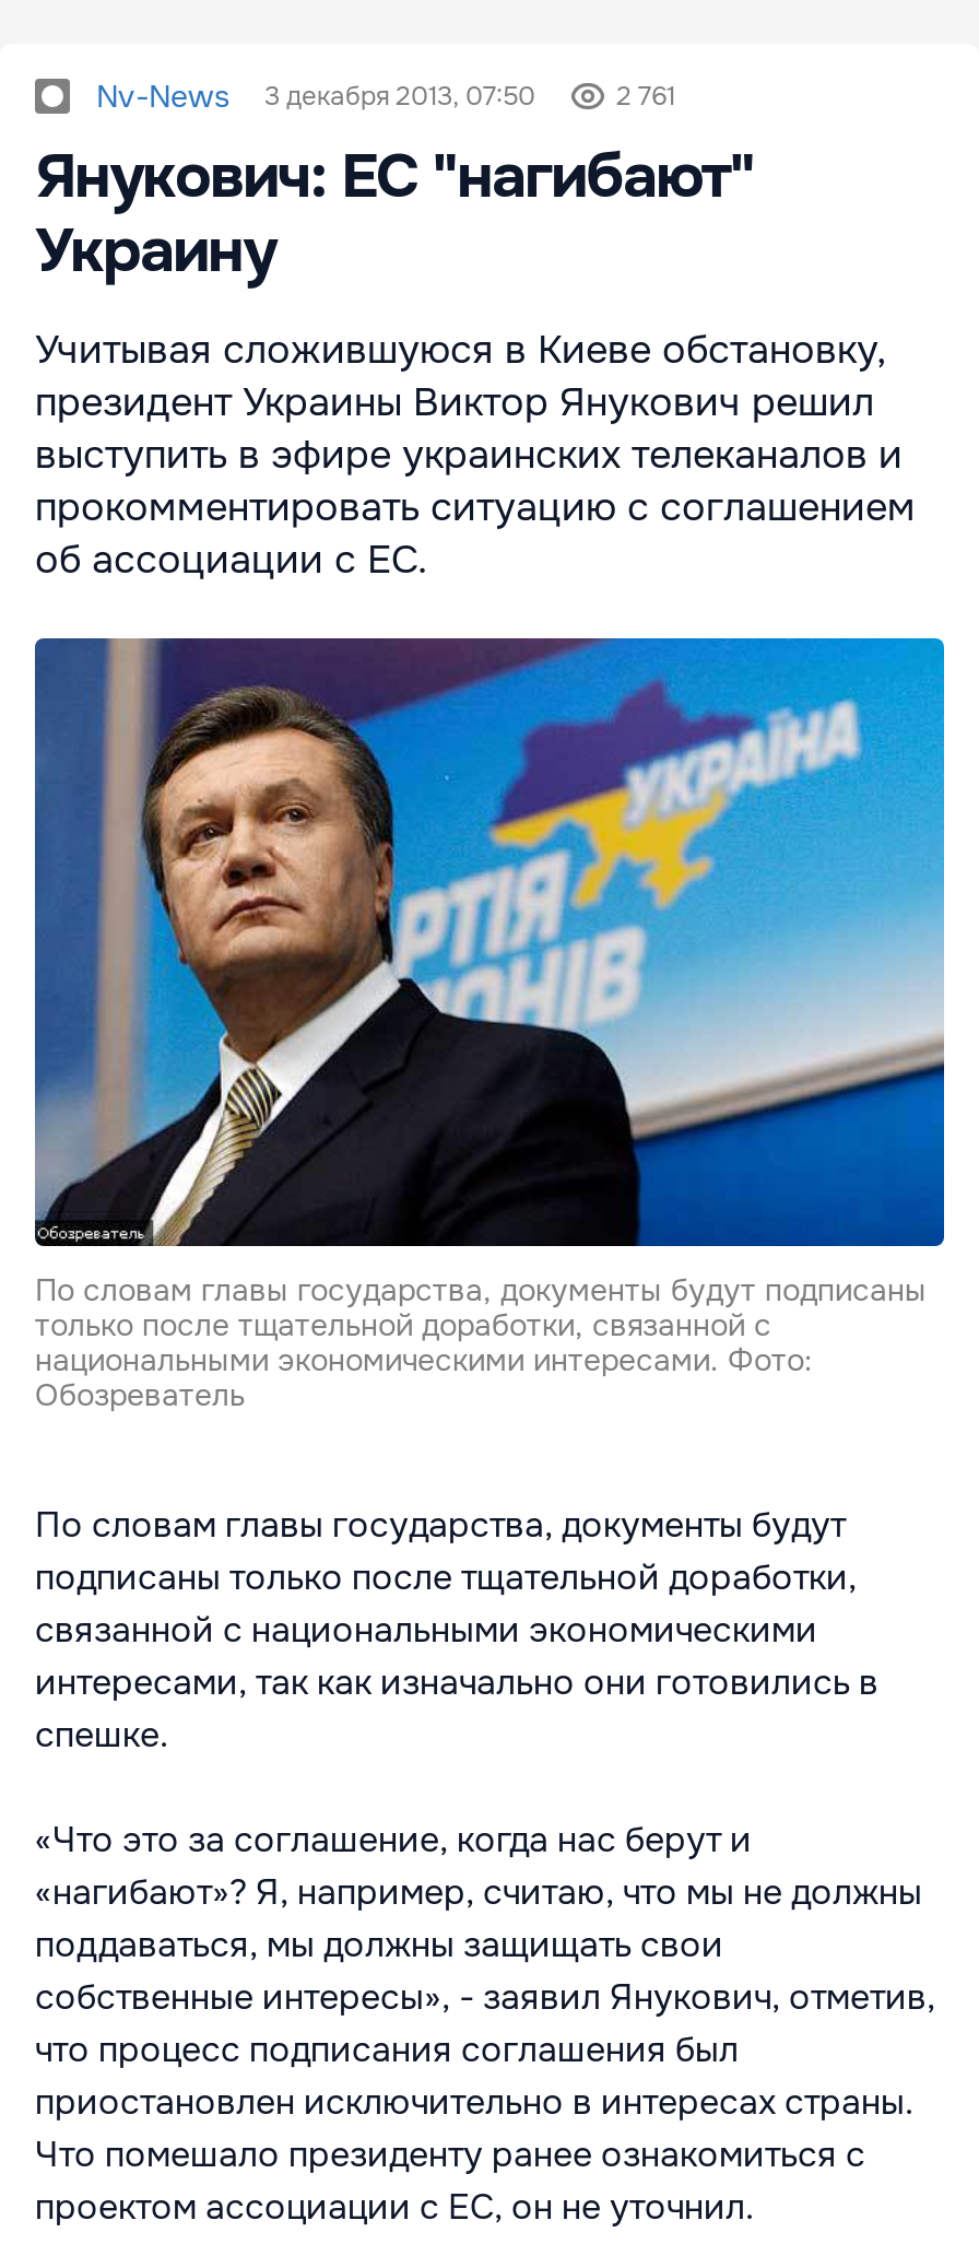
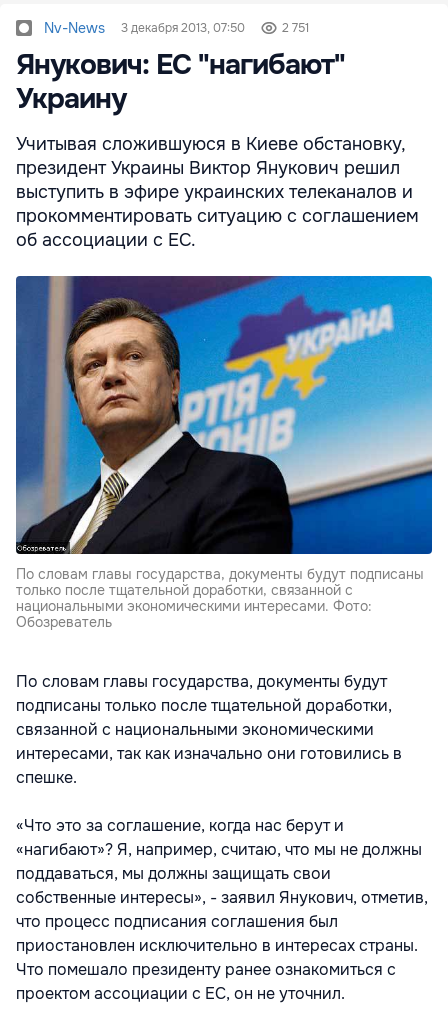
[616,79,675,114] 2 761 -> [282,20,309,36] 2 751

